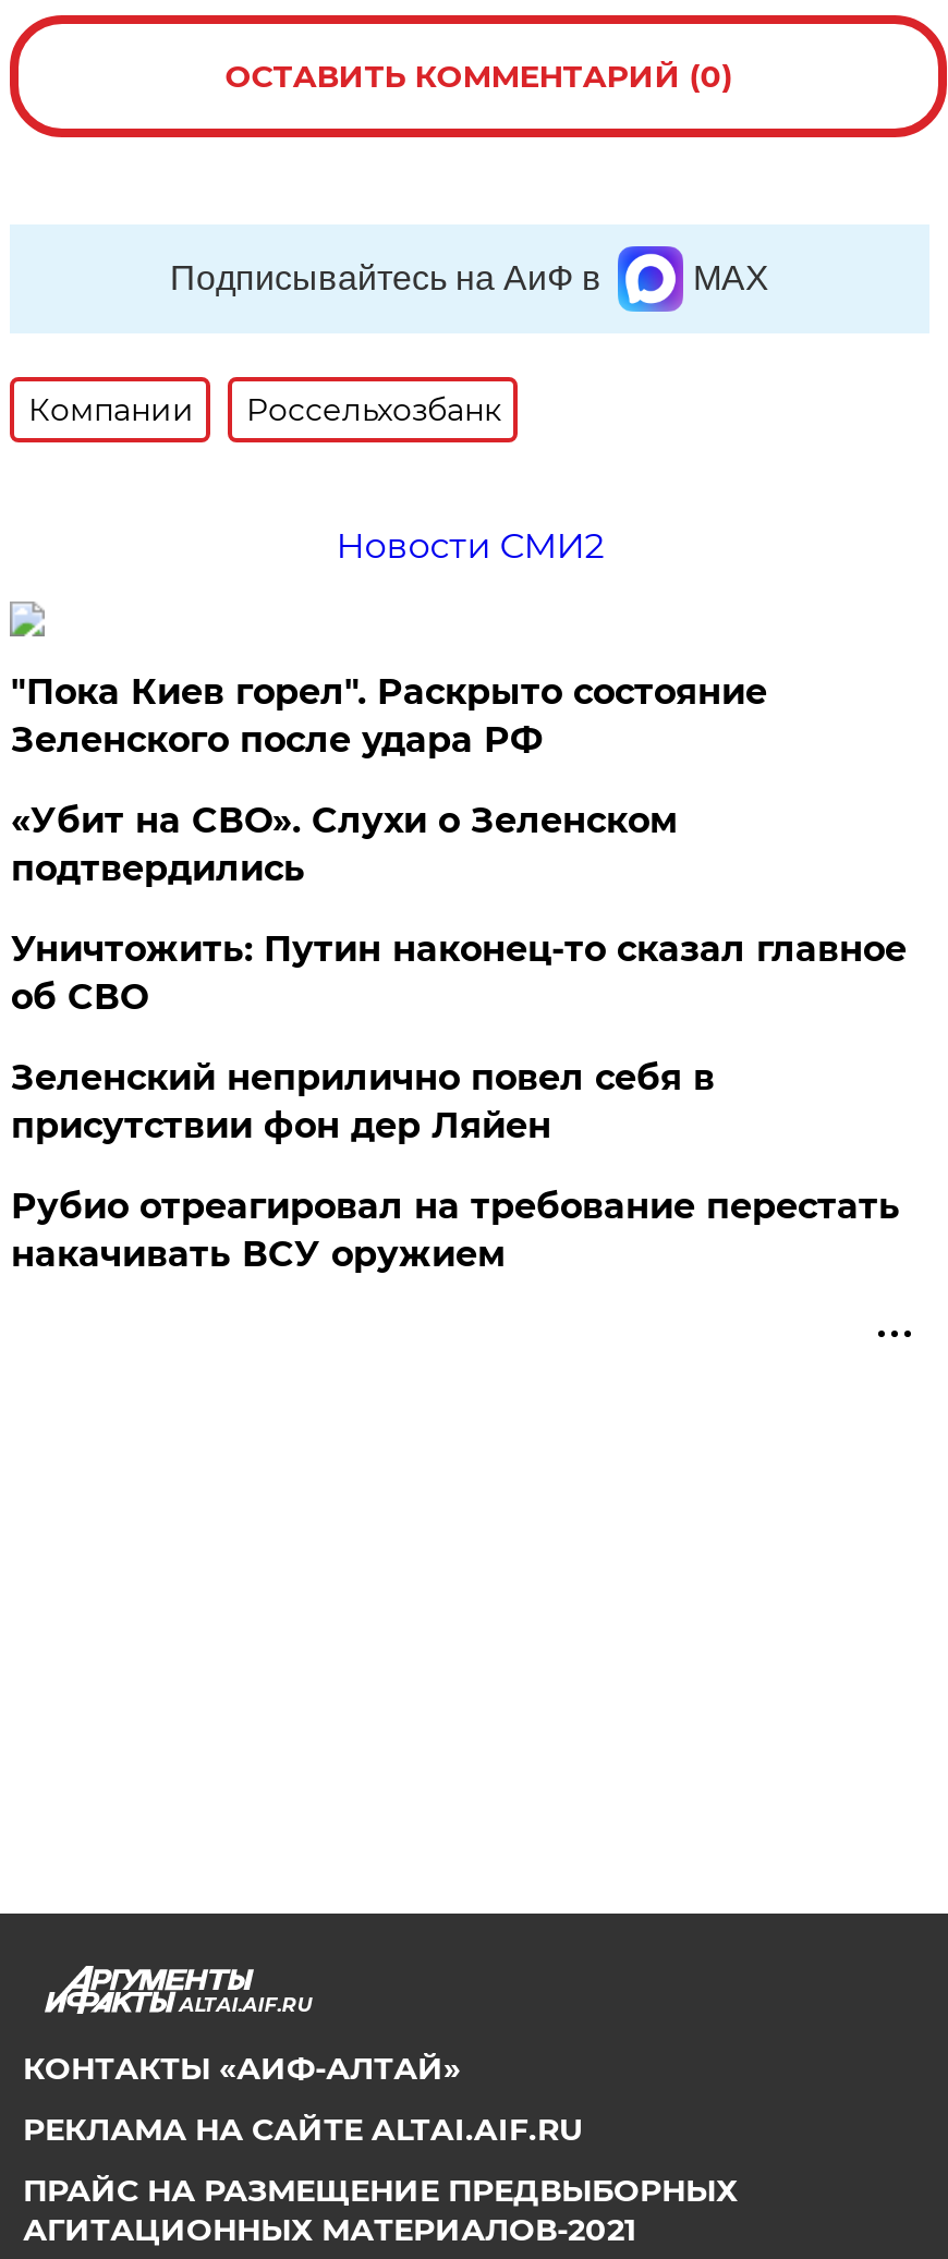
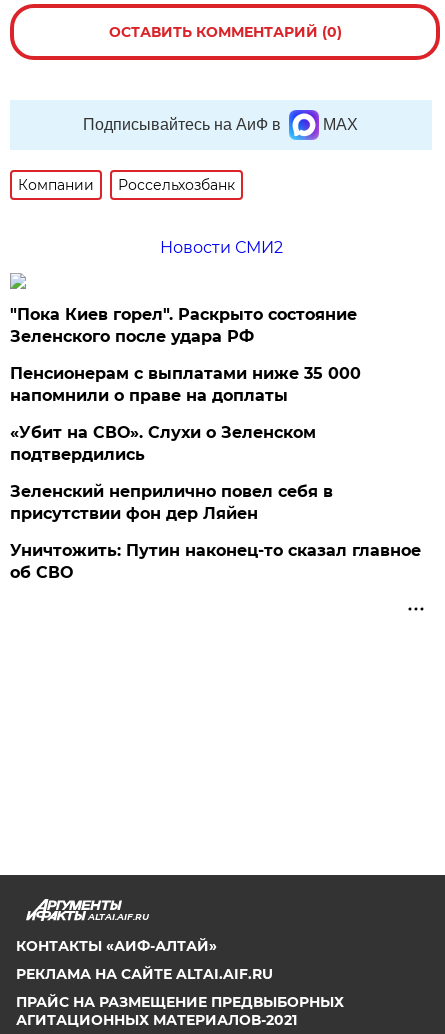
none -> [10,364,361,405] Пенсионерам с выплатами ниже 35 000 | напомнили о праве на доплаты
moved [11,800,678,889] -> [10,423,316,464]: «Убит на СВО». Слухи о Зеленском | подтвердились
moved [11,928,906,1018] -> [10,541,421,582]: Уничтожить: Путин наконец-то сказал главное | об СВО
[11,1186,900,1275] Рубио отреагировал на требование перестать | накачивать ВСУ оружием -> none

